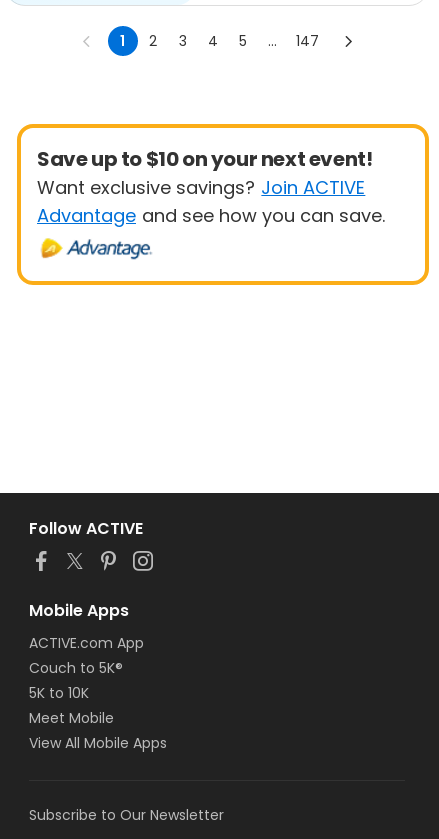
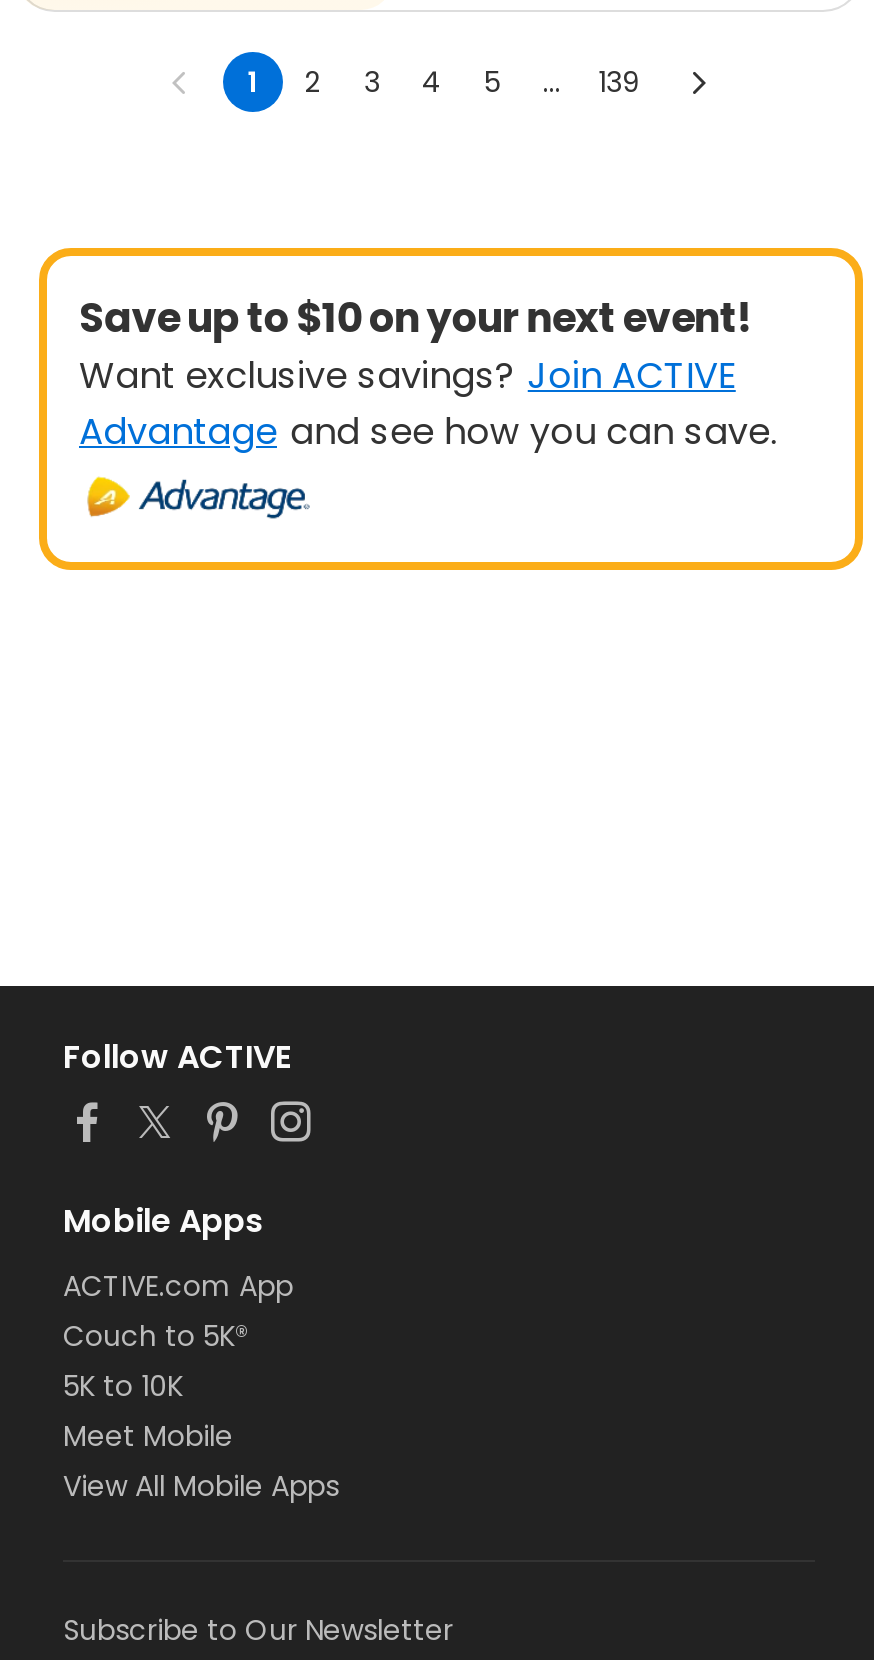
[295,31,318,51] 147 -> [598,62,640,102] 139

